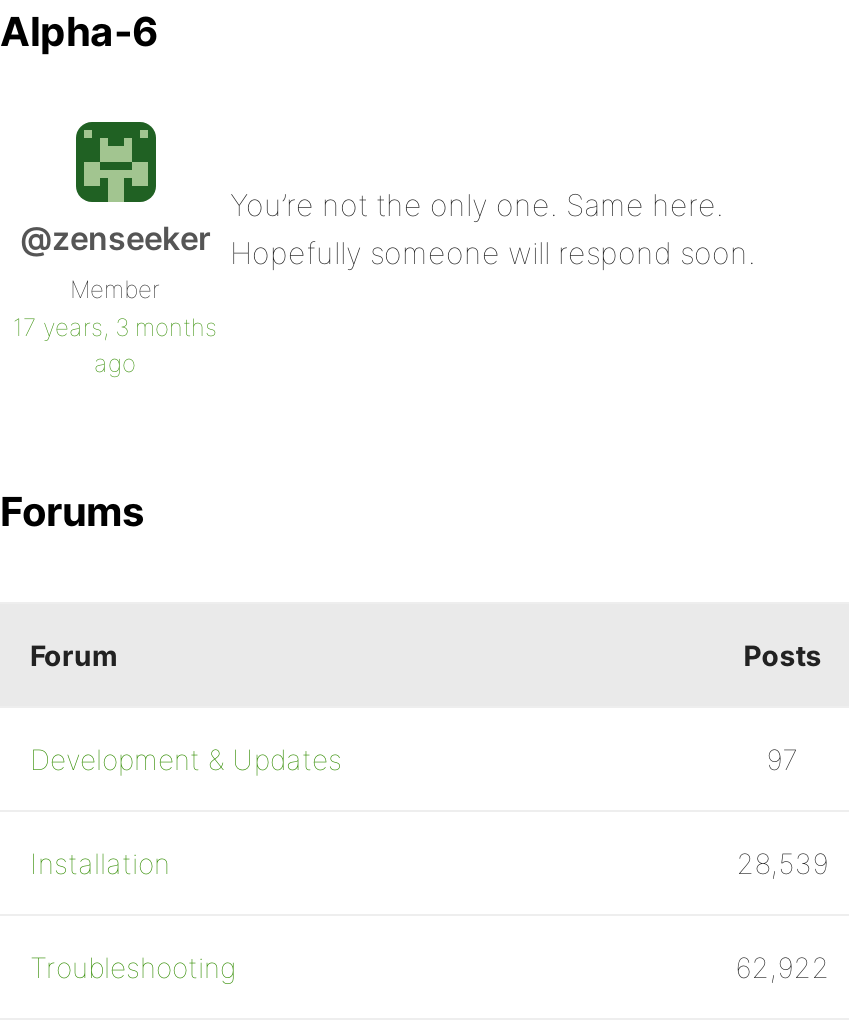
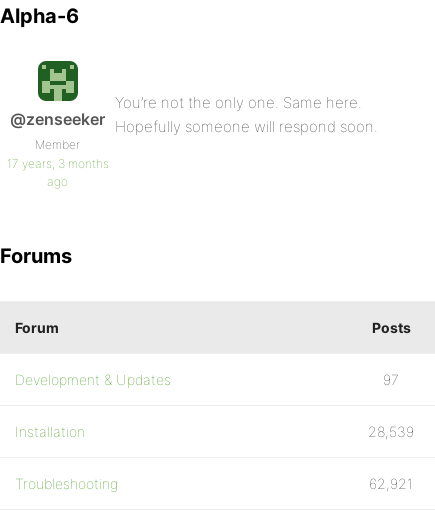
[735,950,829,984] 62,922 -> [369,475,413,492] 62,921

